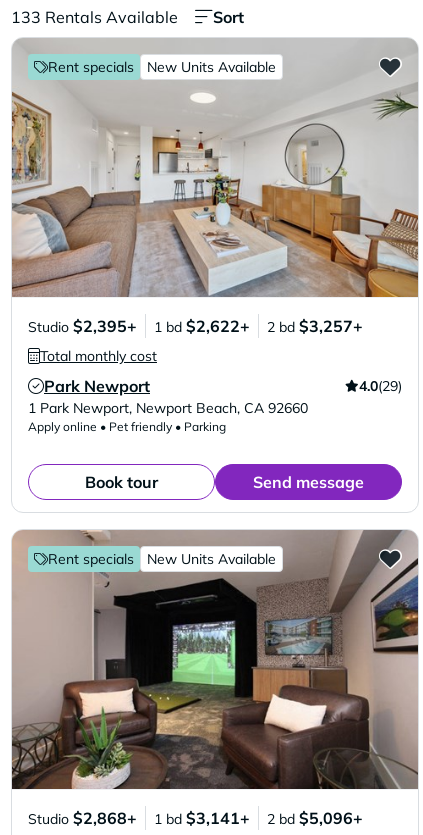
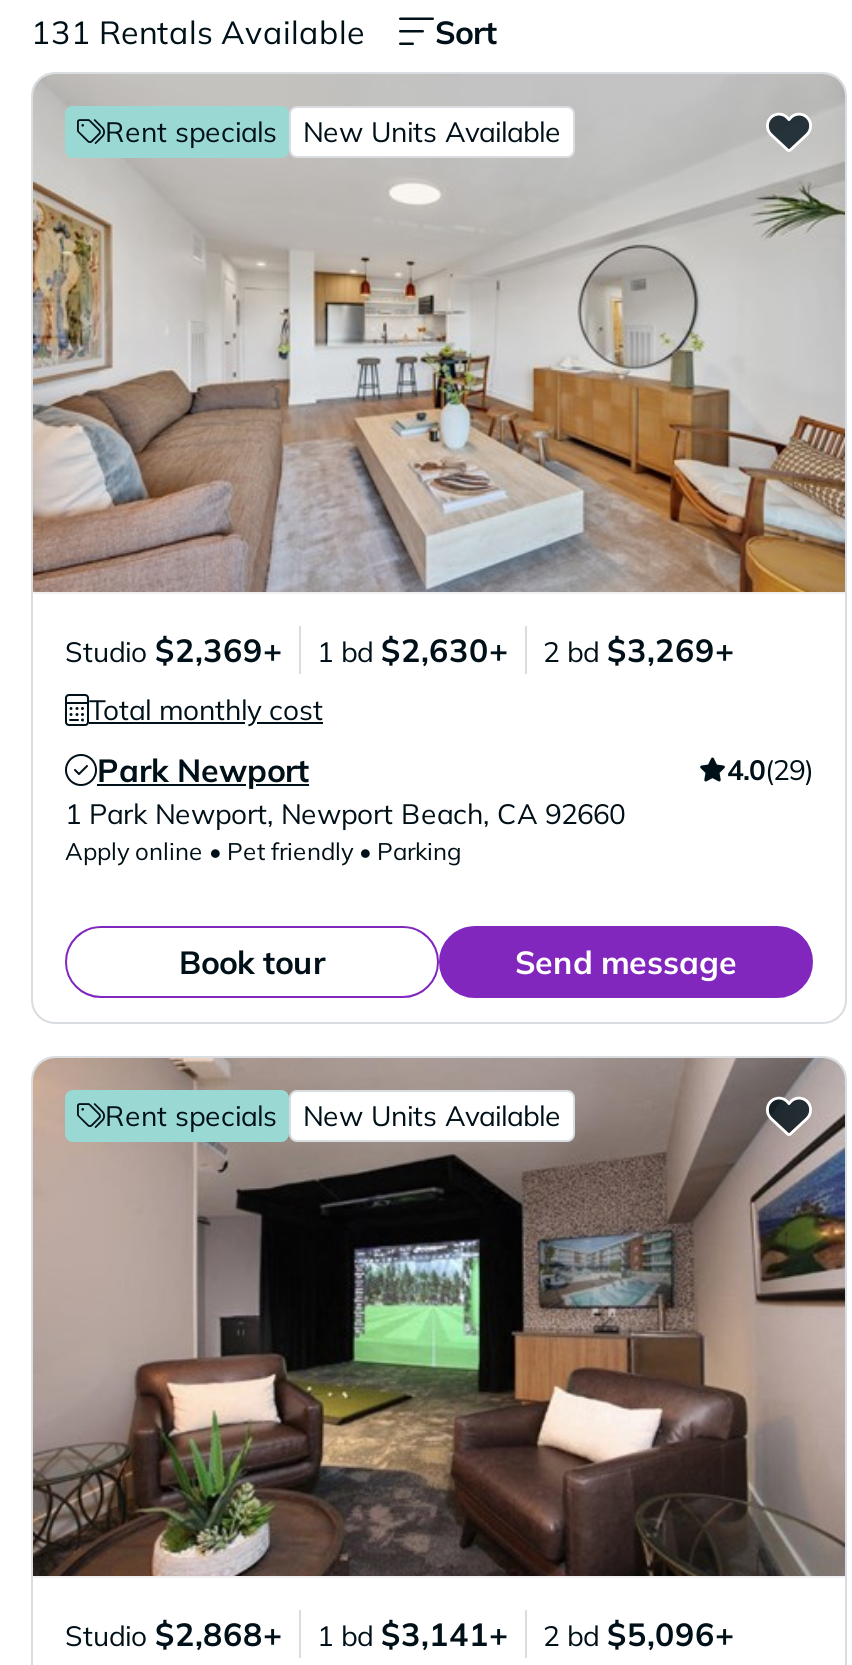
[11,7,178,27] 133 Rentals Available -> [31,12,365,52] 131 Rentals Available
[28,316,137,336] Studio $2,395+ -> [65,630,283,670] Studio $2,369+
[154,316,250,336] 1 bd $2,622+ -> [317,630,509,670] 1 bd $2,630+
[267,316,363,336] 2 bd $3,257+ -> [543,630,735,670] 2 bd $3,269+

